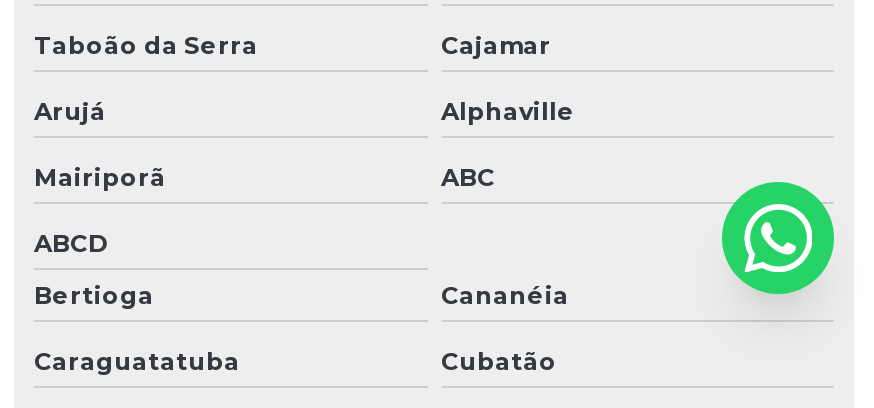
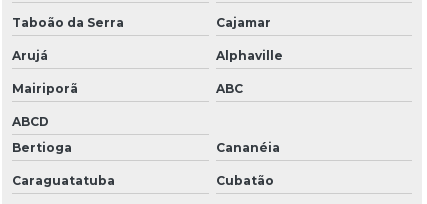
[720,180,836,298] [image] -> none

